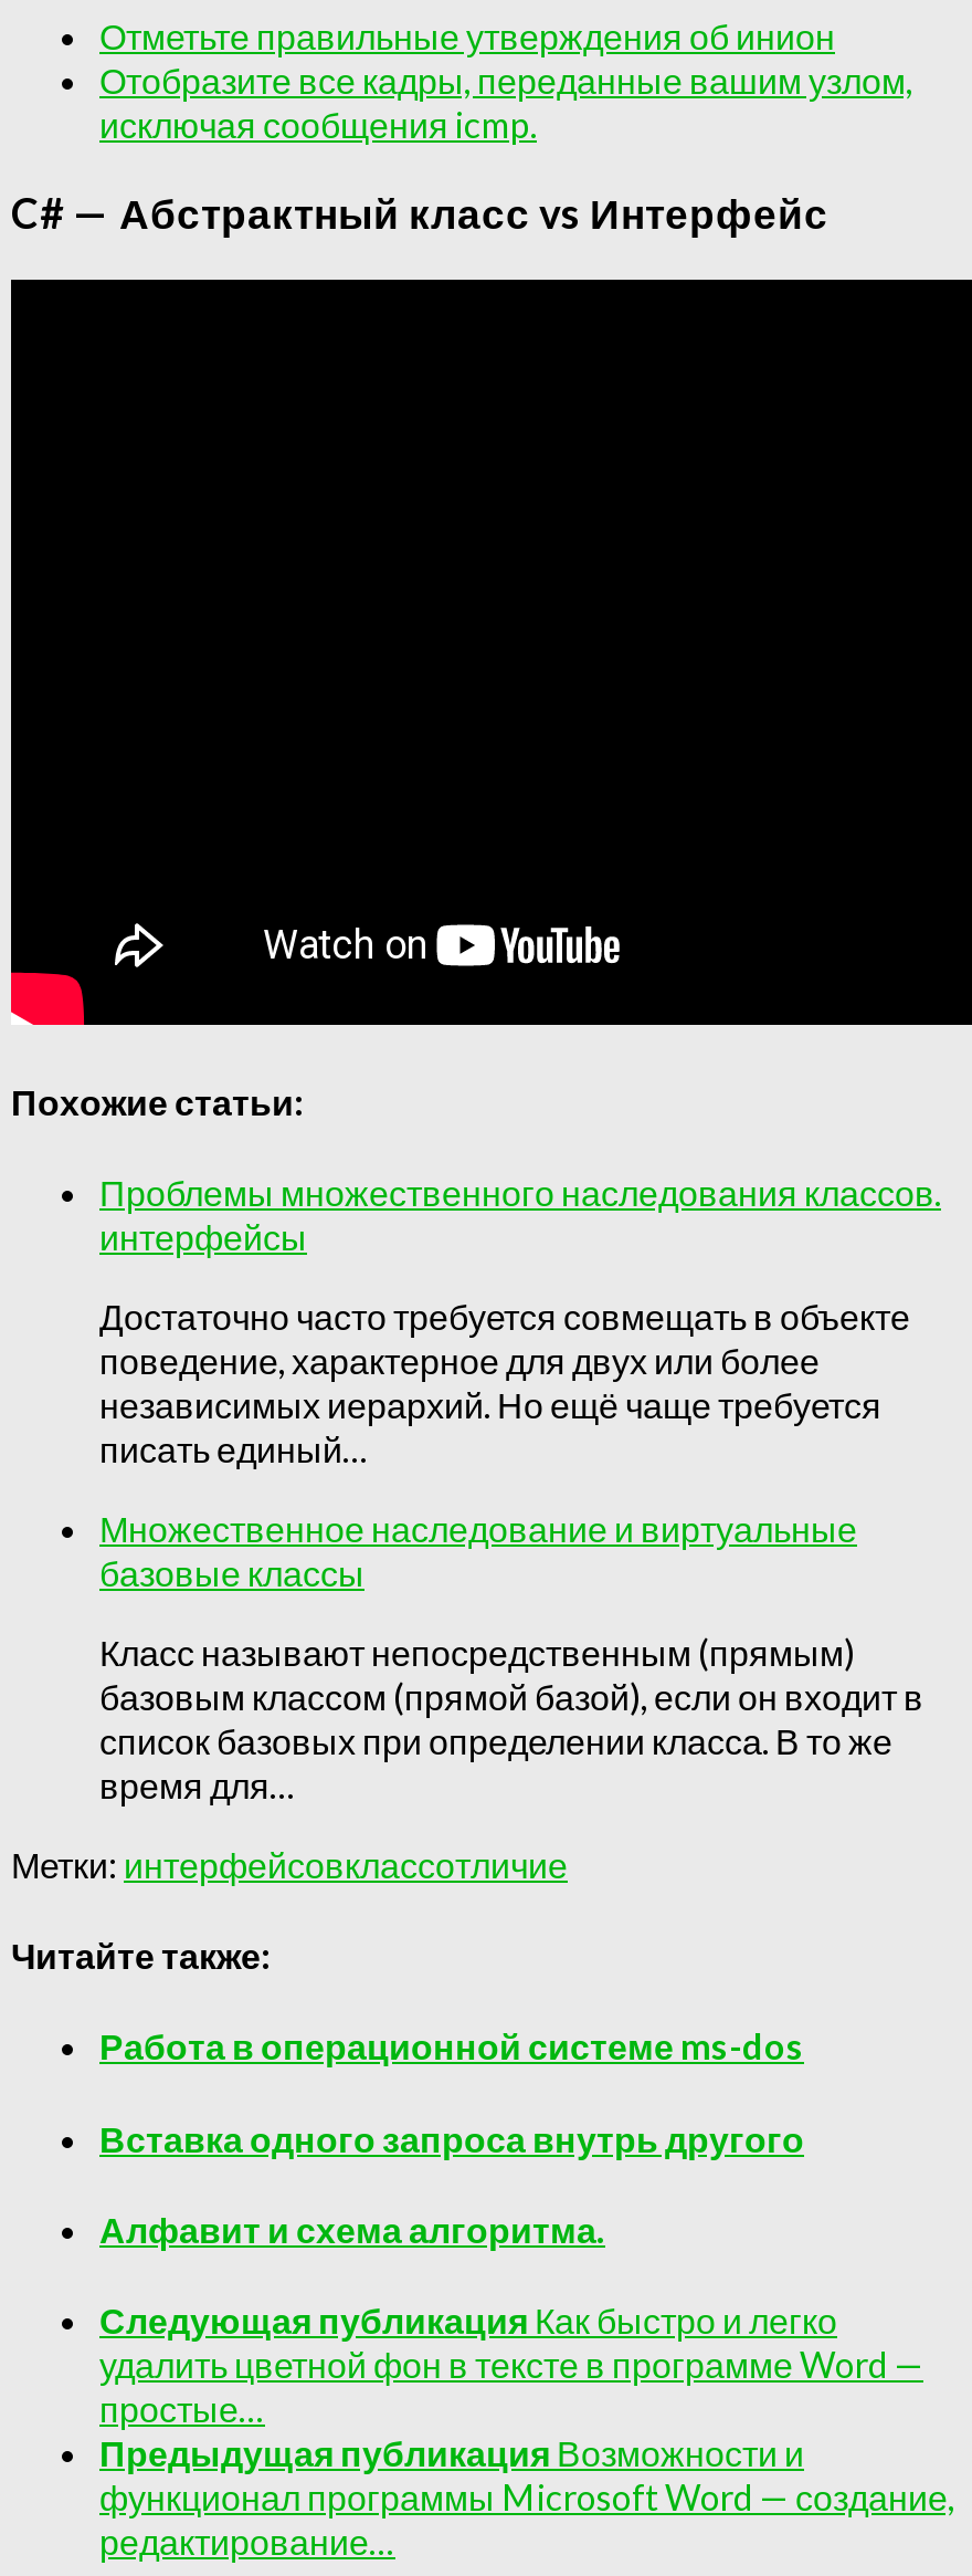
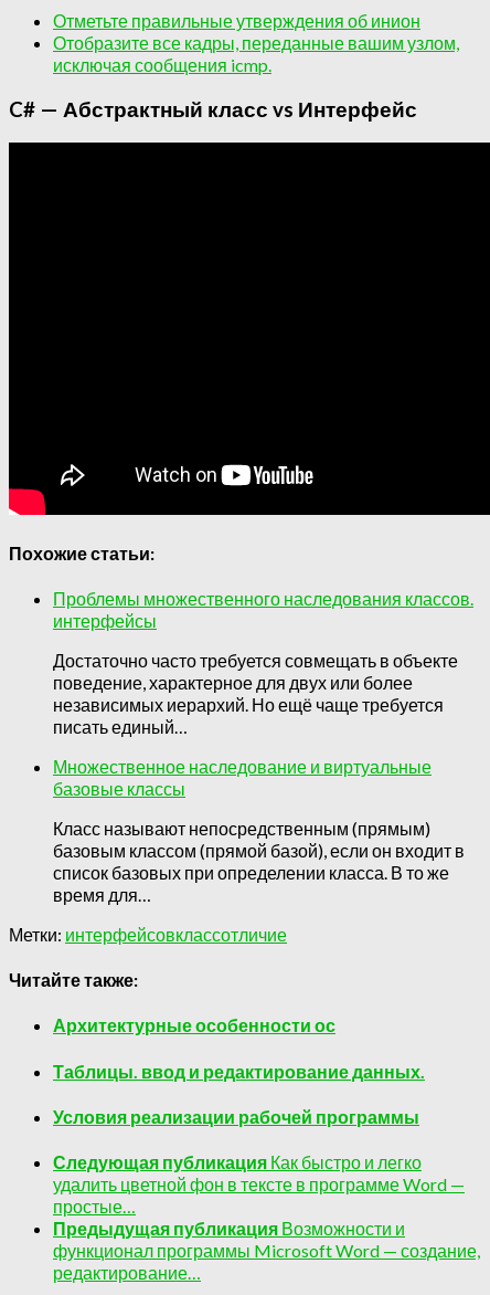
[99,2025,804,2067] Работа в операционной системе ms-dos -> [53,1015,335,1036] Архитектурные особенности ос
[99,2117,804,2159] Вставка одного запроса внутрь другого -> [53,1060,425,1081] Таблицы. ввод и редактирование данных.
[99,2208,605,2250] Алфавит и схема алгоритма. -> [53,1106,419,1127] Условия реализации рабочей программы

